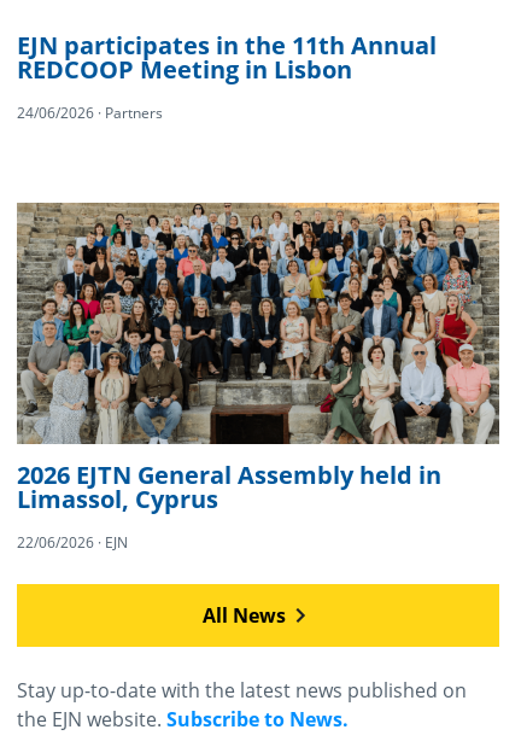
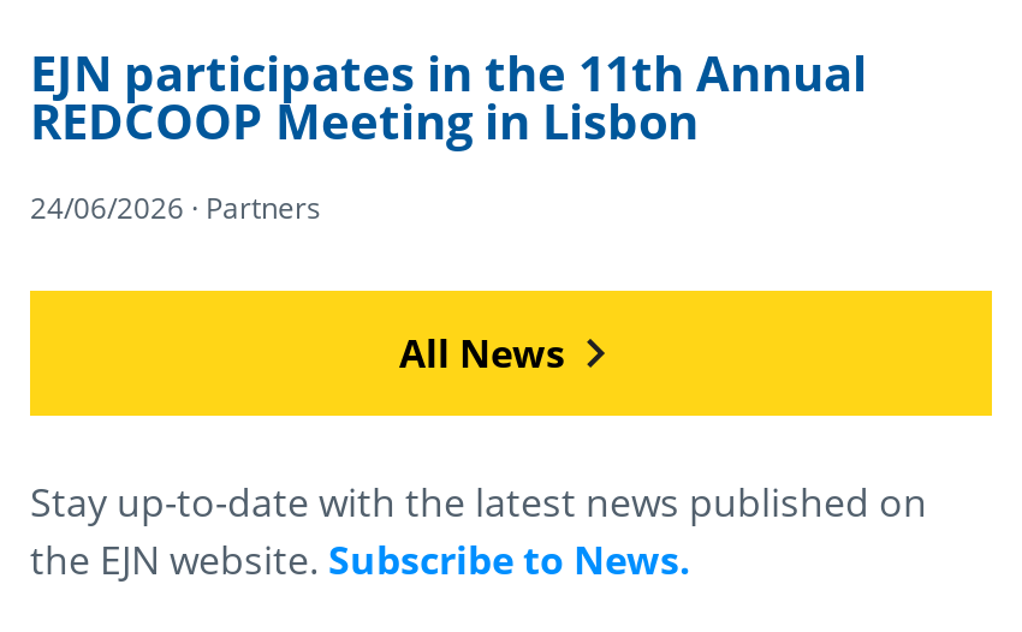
[16,202,500,553] [image] | 2026 EJTN General Assembly held in | Limassol, Cyprus | 22/06/2026 · EJN -> none

